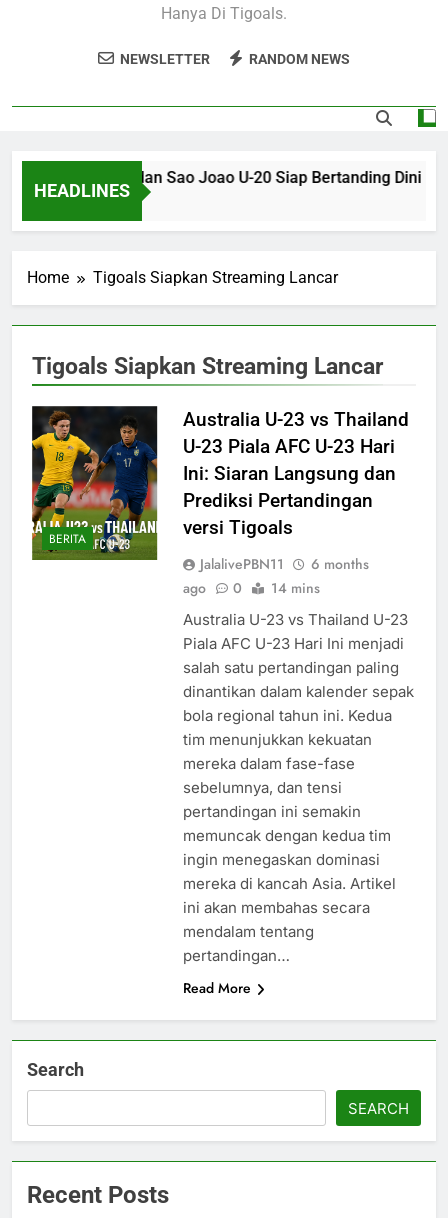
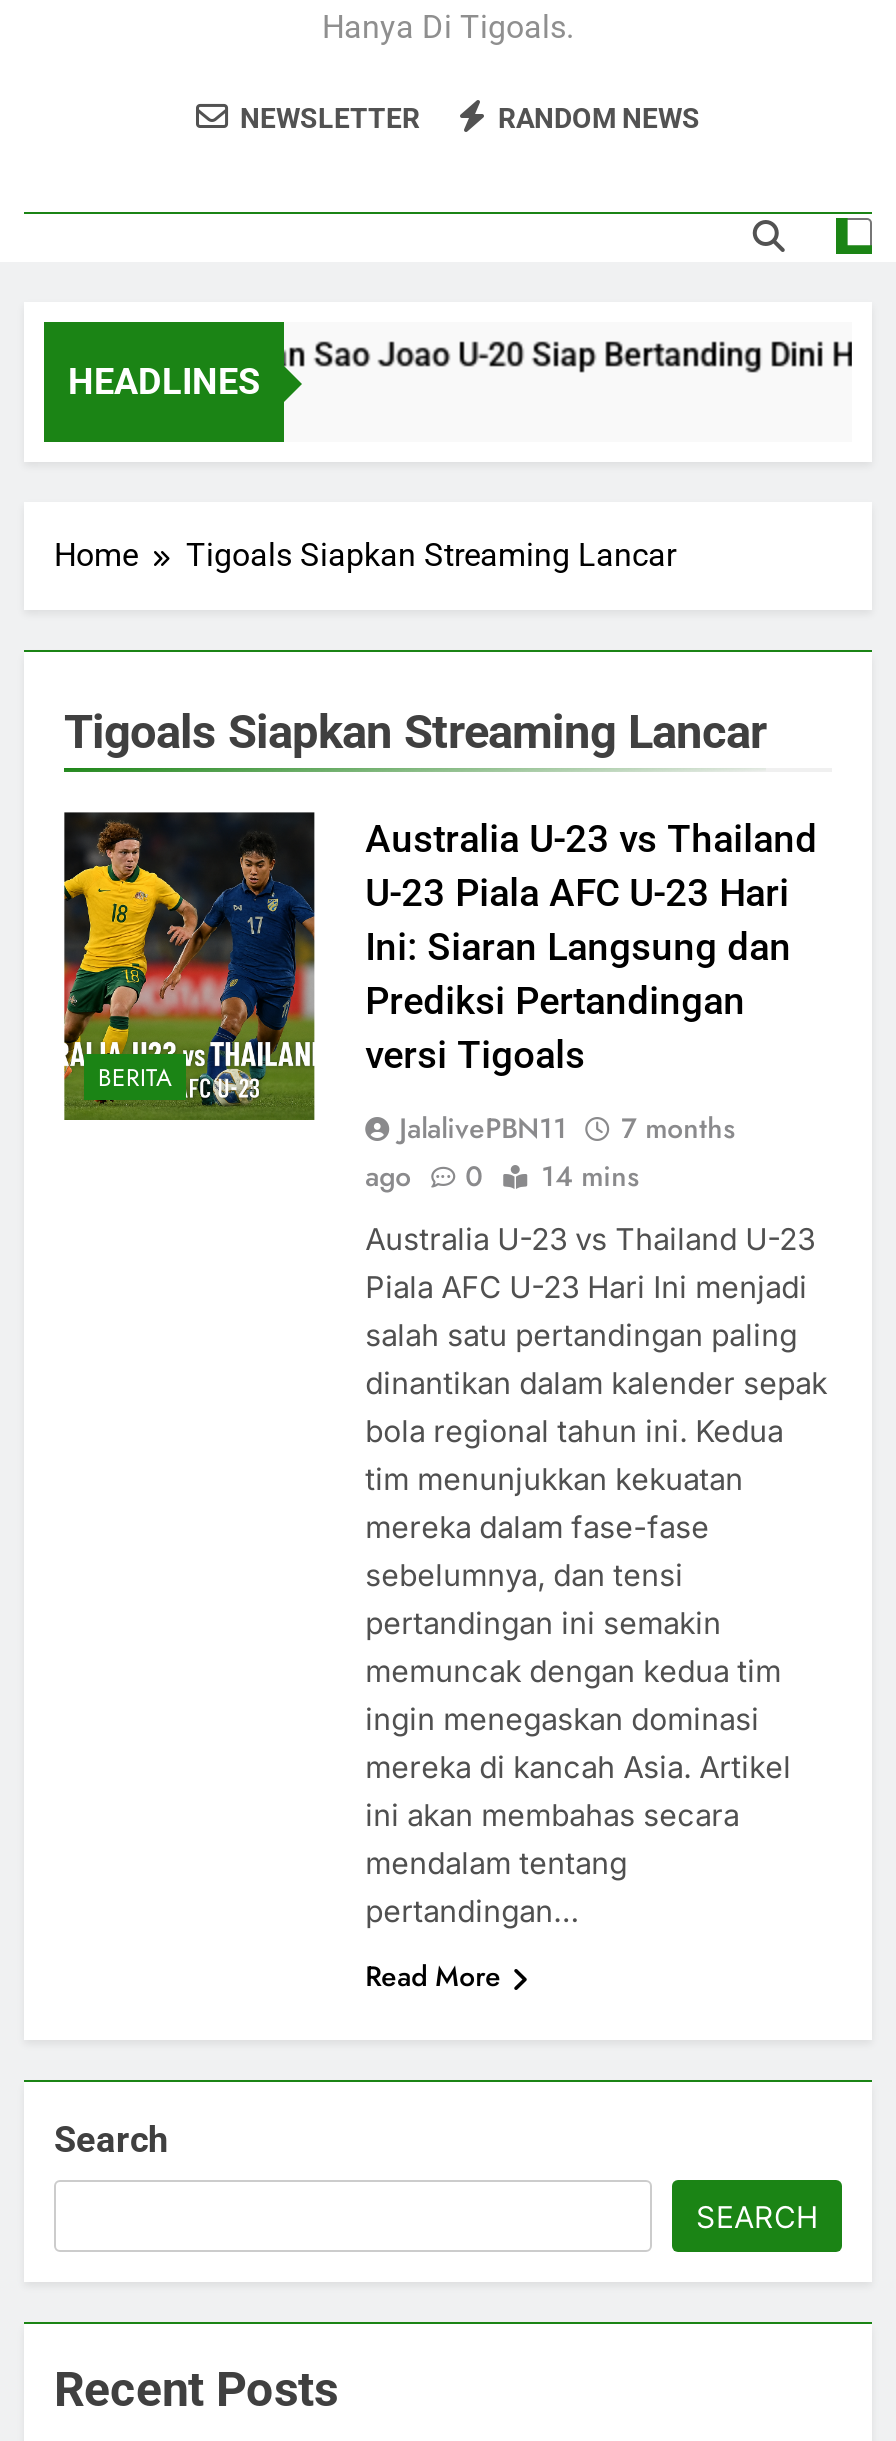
[200,554,369,574] JalalivePBN11 6 months -> [399,1109,735,1149] JalalivePBN11 7 months

